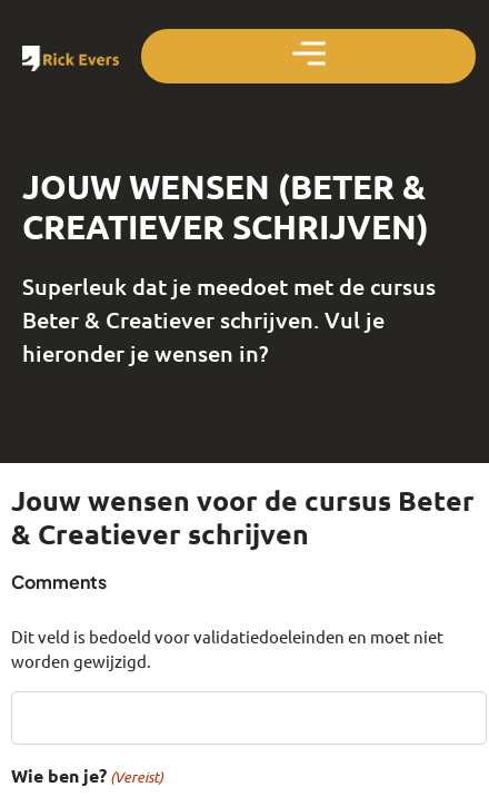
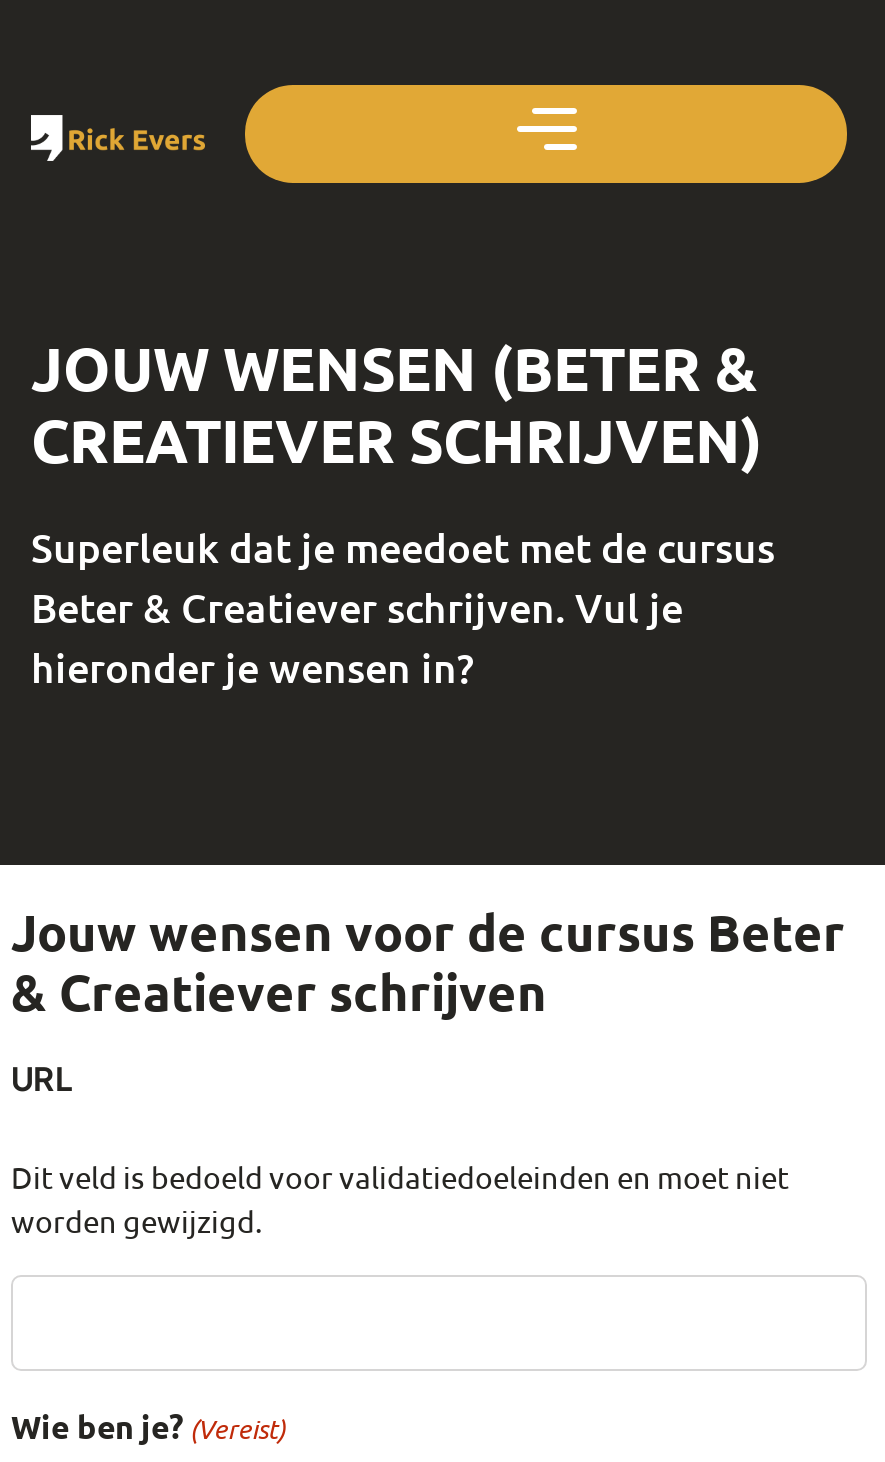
[11,570,107,593] Comments -> [11,1056,73,1098] URL

